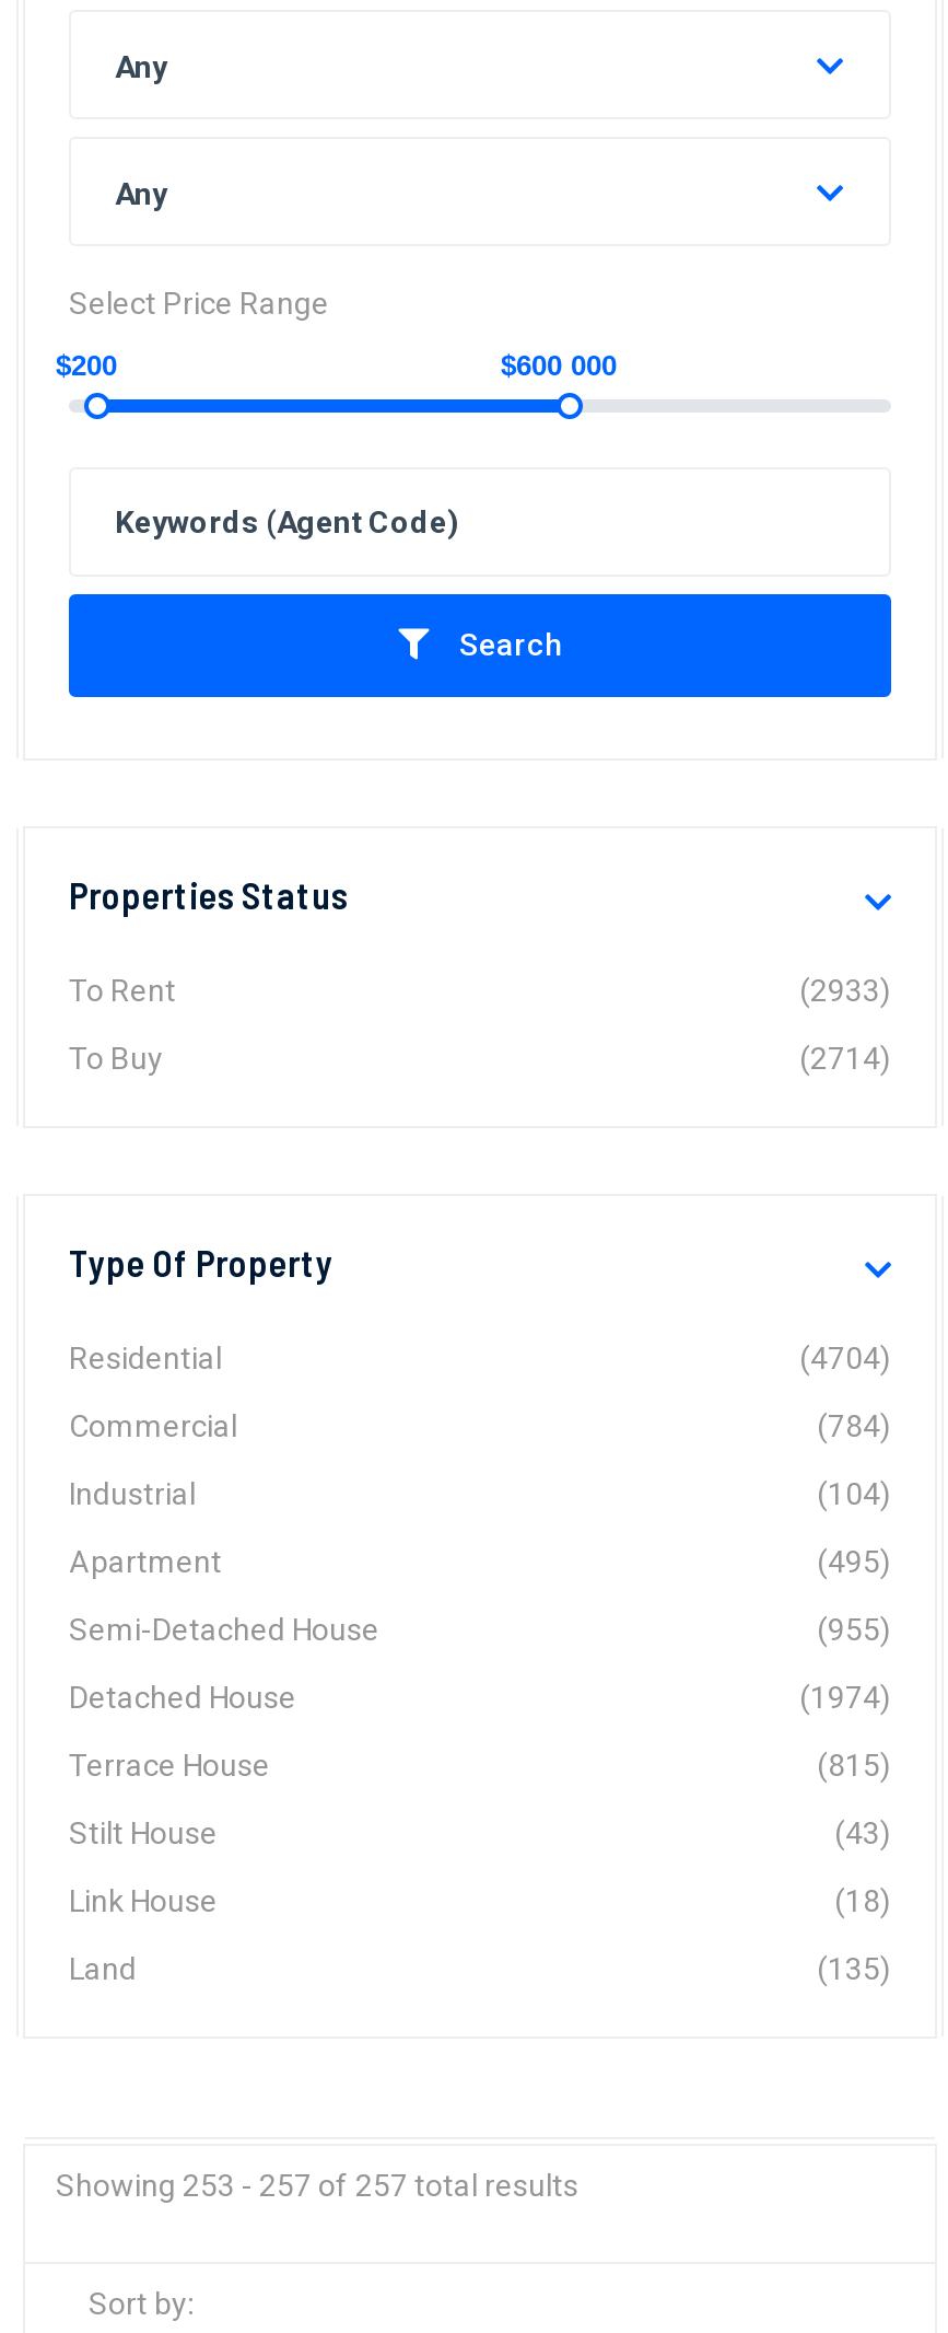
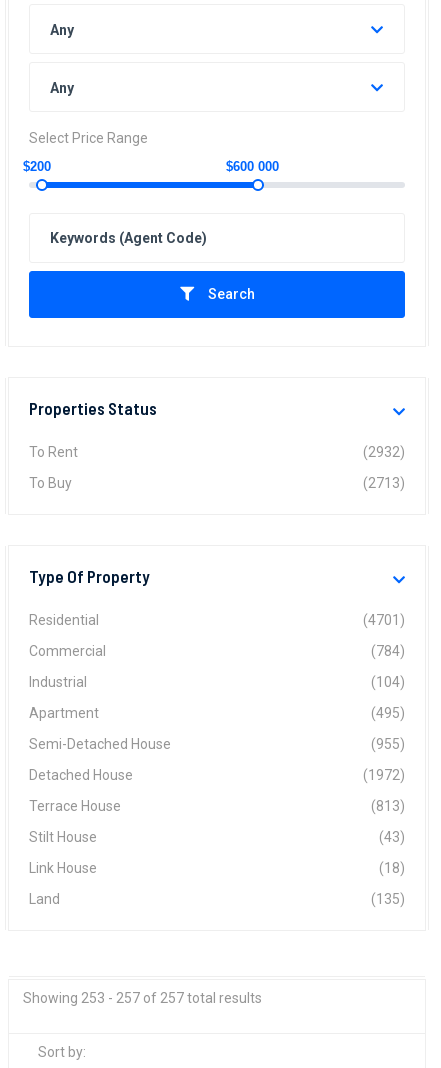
[799,973,891,1008] (2933) -> [363,444,405,460] (2932)
[799,1041,891,1076] (2714) -> [363,475,405,491] (2713)
[799,1340,891,1376] (4704) -> [363,612,405,628] (4701)
[799,1680,891,1715] (1974) -> [363,767,405,783] (1972)
[817,1748,891,1783] (815) -> [371,798,405,814] (813)

